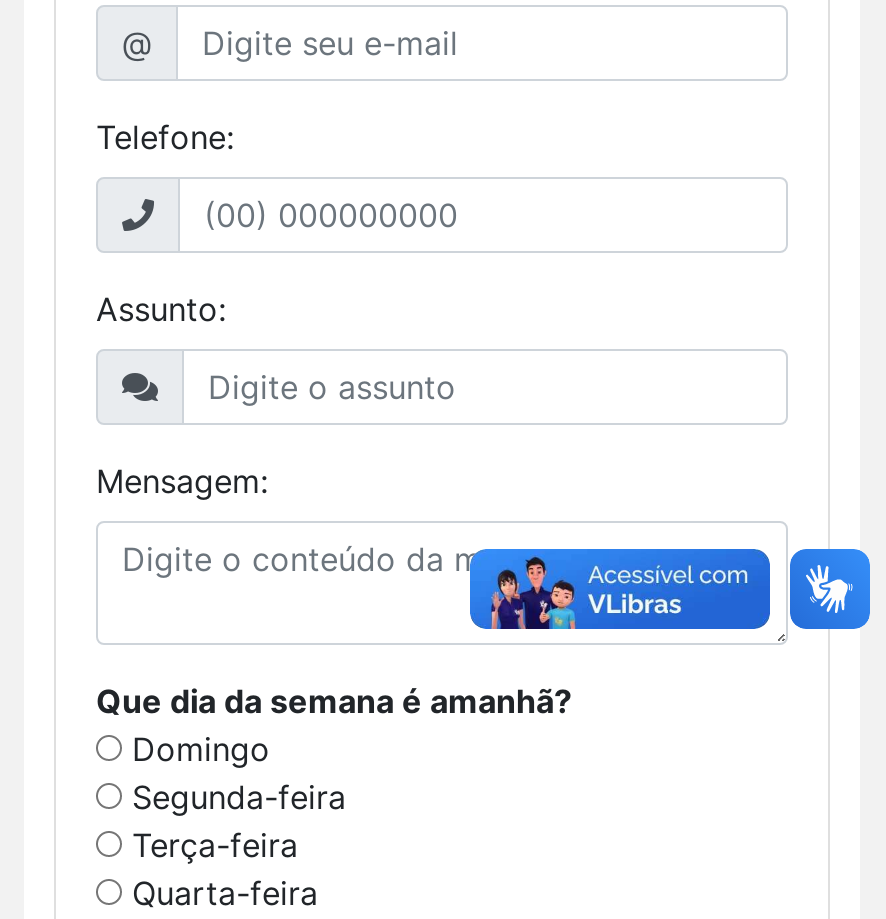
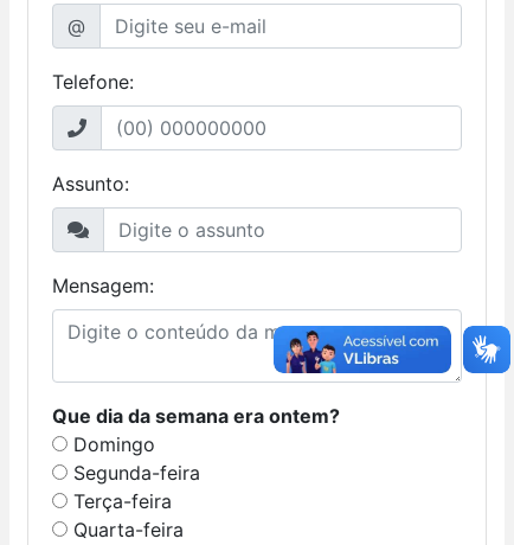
[96,682,572,722] Que dia da semana é amanhã? -> [52,404,340,428] Que dia da semana era ontem?

